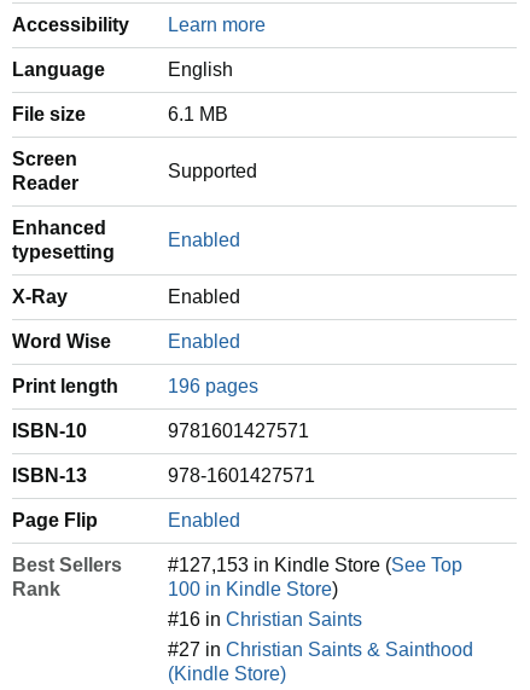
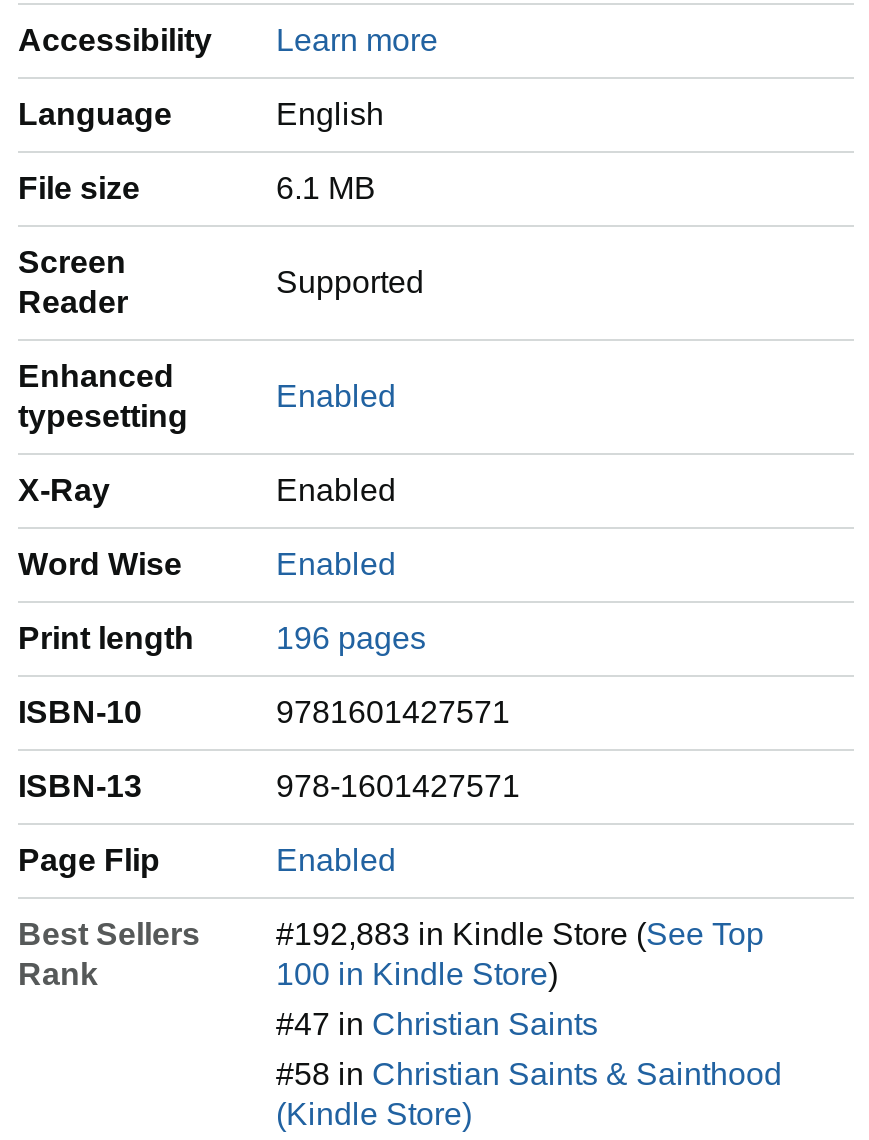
[168,555,462,575] #127,153 in Kindle Store (See Top -> [276,917,764,951] #192,883 in Kindle Store (See Top
[168,609,362,630] #16 in Christian Saints -> [276,1007,598,1041] #47 in Christian Saints
[168,639,473,660] #27 in Christian Saints & Sainthood -> [276,1057,782,1091] #58 in Christian Saints & Sainthood

